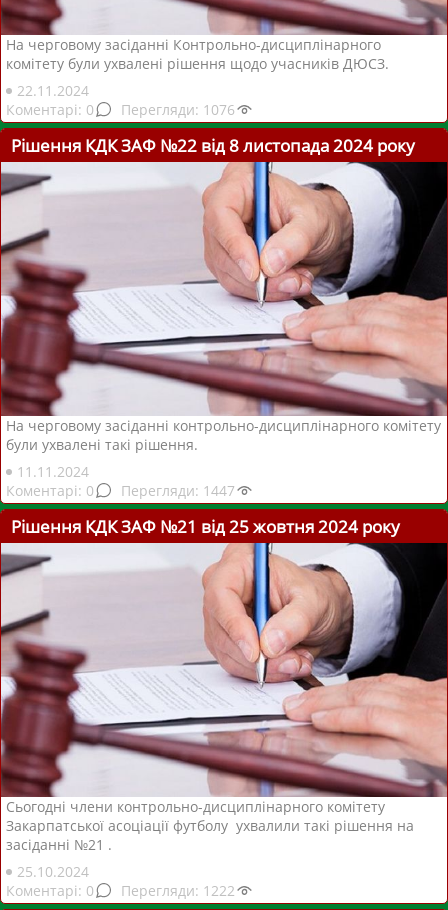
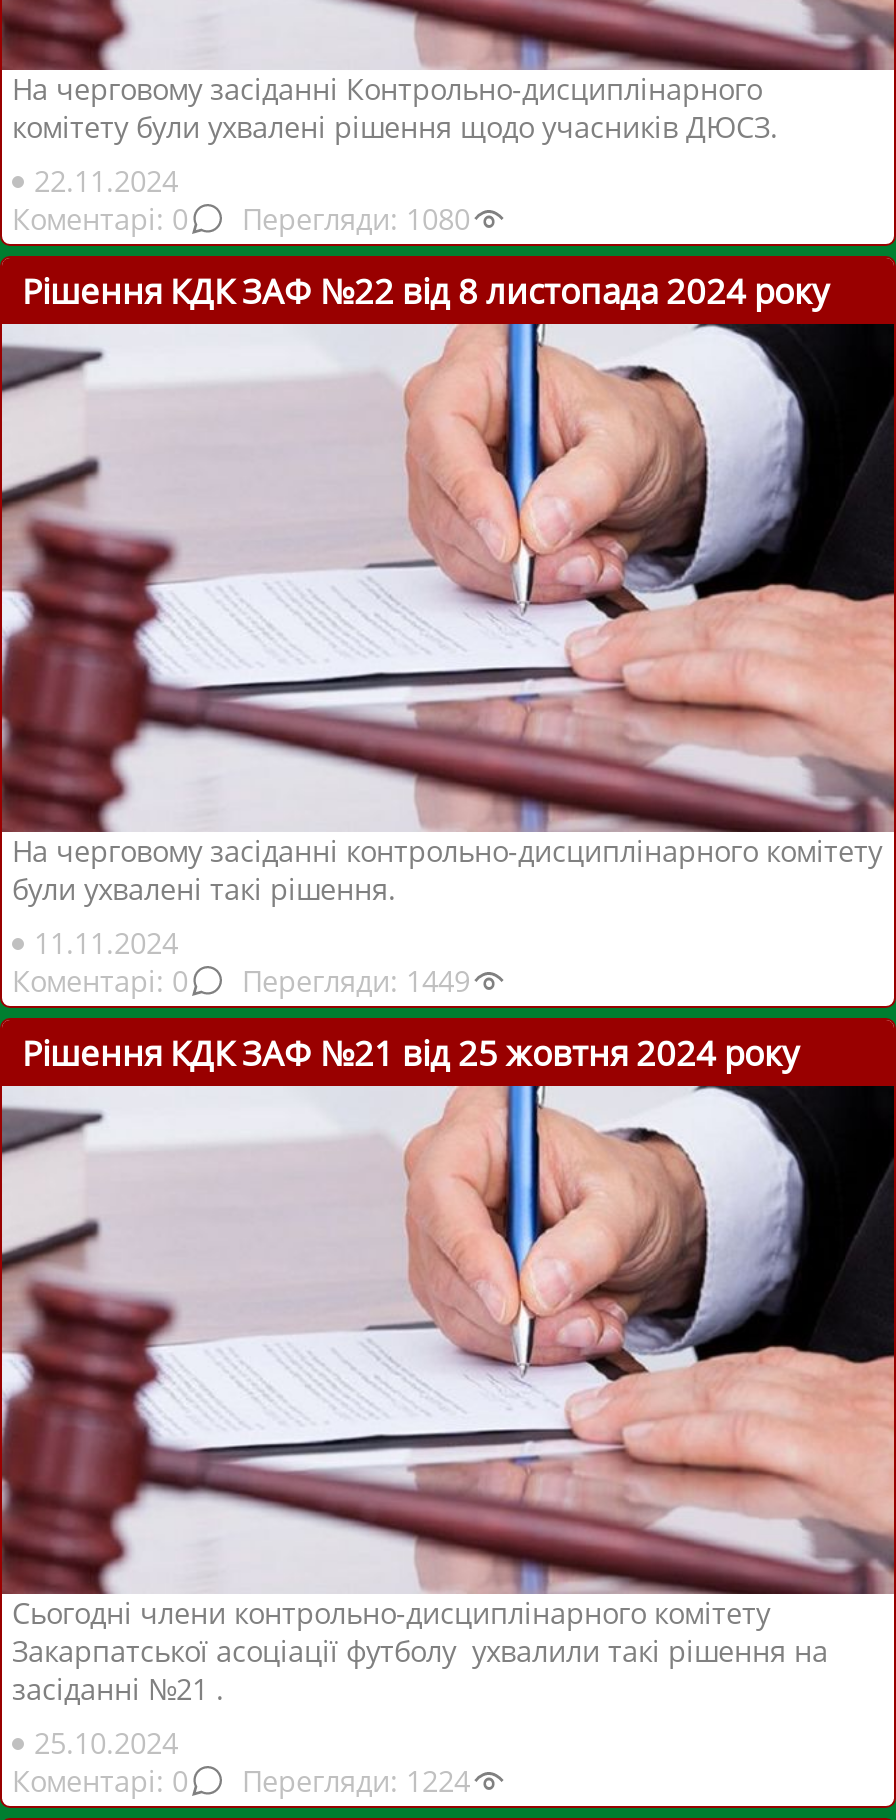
[203,100,235,119] 1076 -> [406,200,470,238] 1080
[203,481,235,500] 1447 -> [406,962,470,1000] 1449
[203,881,235,900] 1222 -> [406,1762,470,1800] 1224

